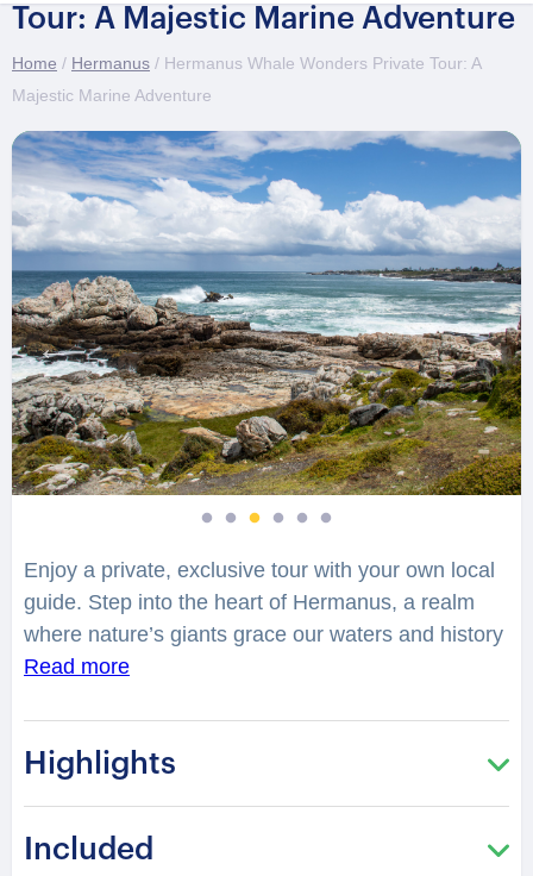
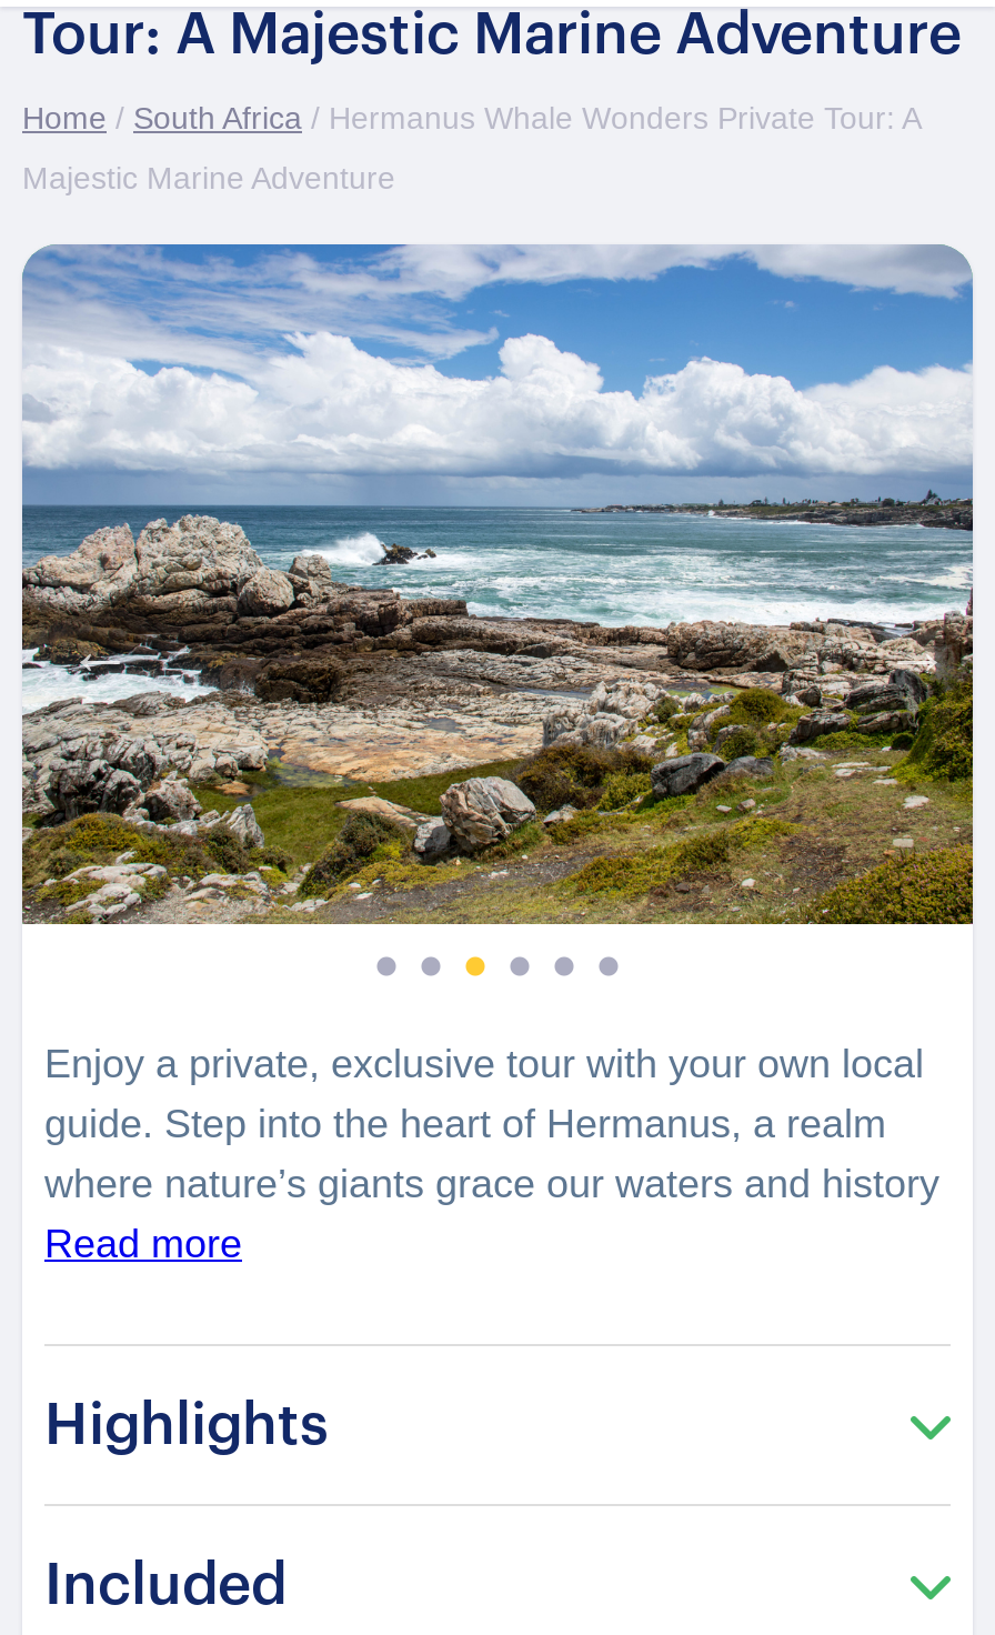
[12,54,481,73] Home / Hermanus / Hermanus Whale Wonders Private Tour: A -> [22,101,919,136] Home / South Africa / Hermanus Whale Wonders Private Tour: A

